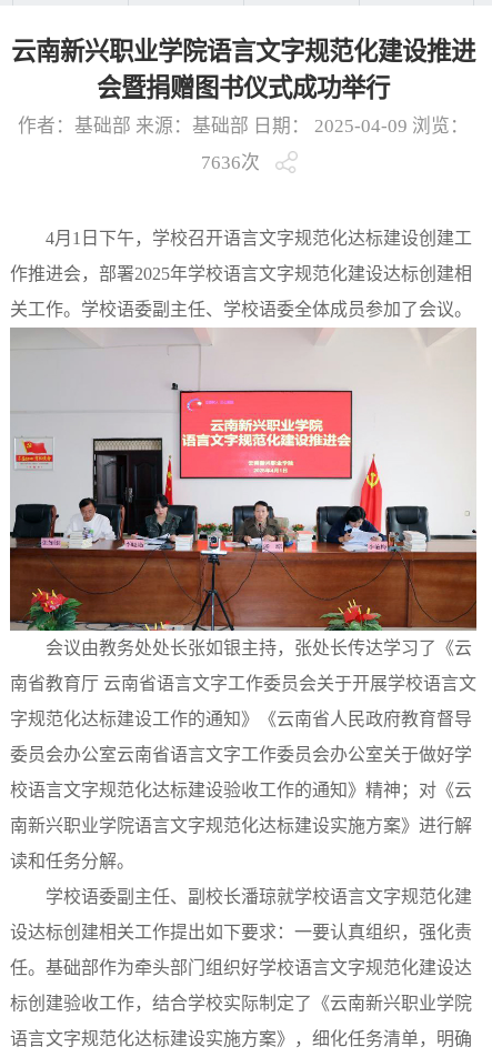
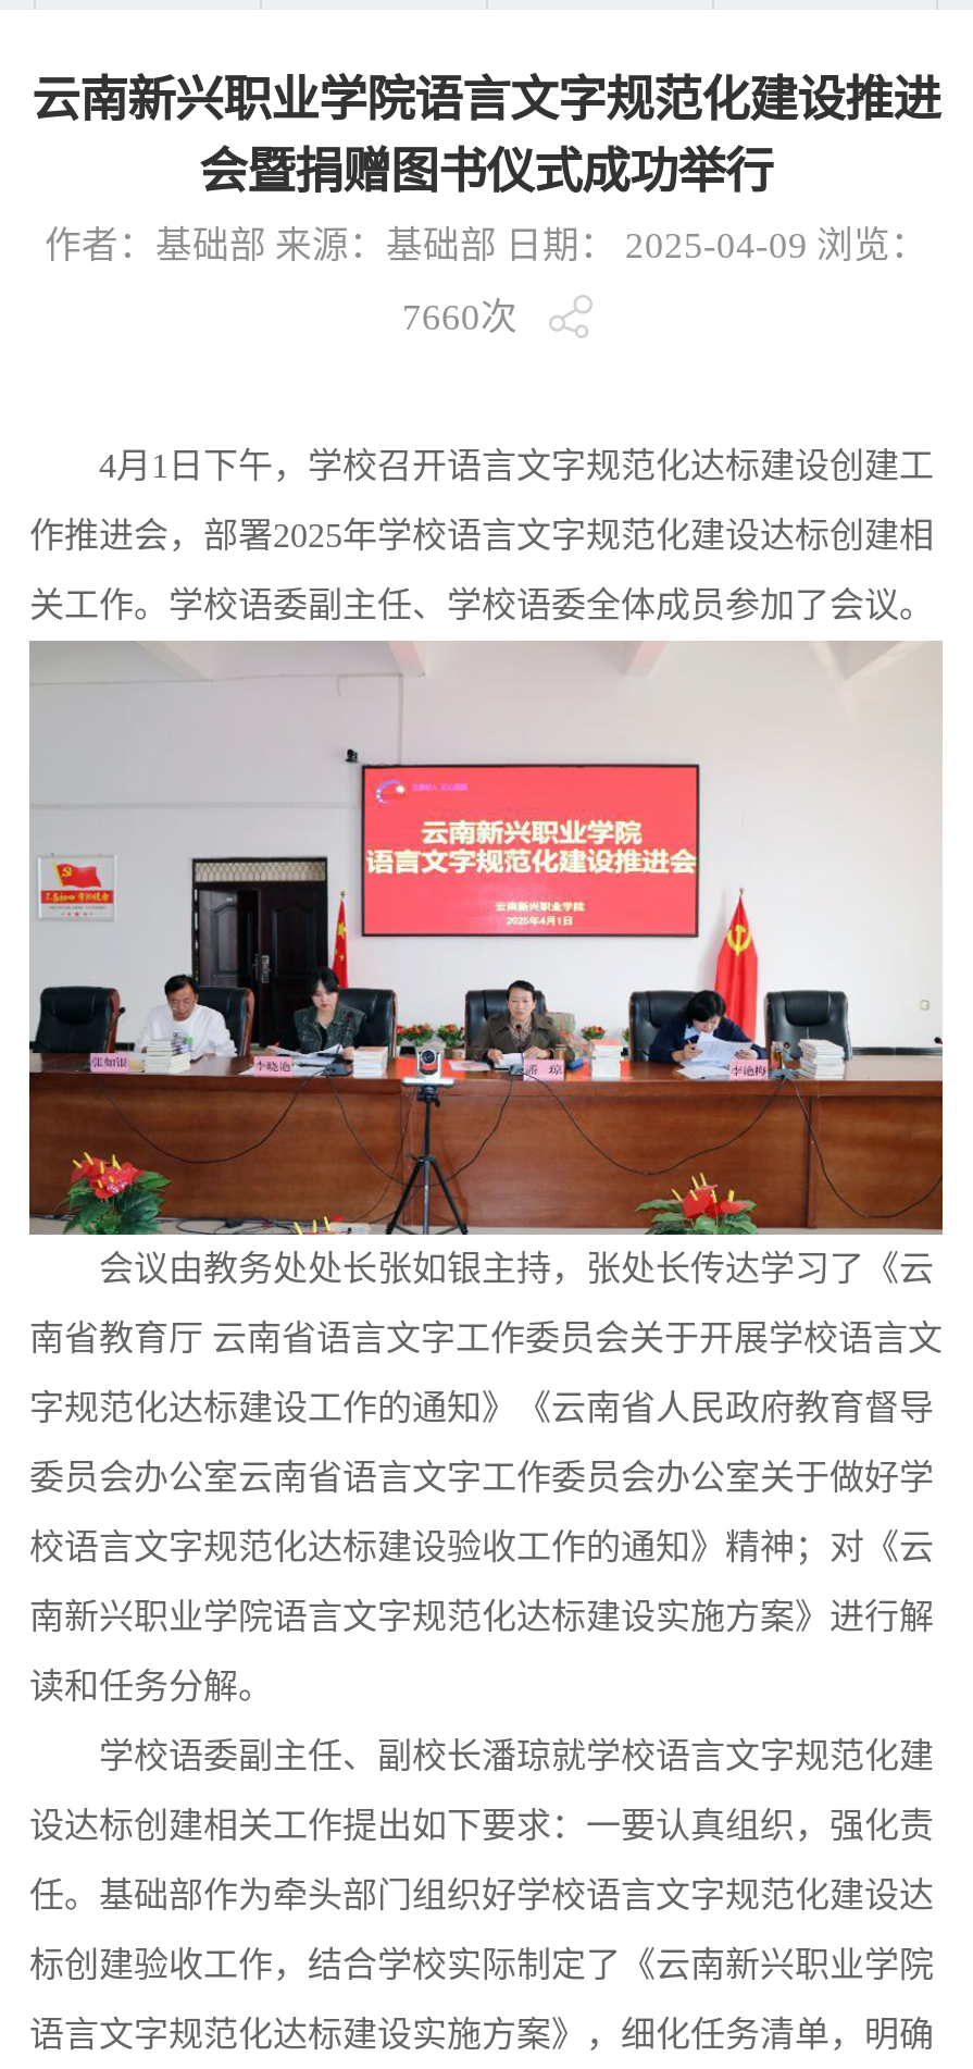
[200,152,264,173] 7636次 -> [402,296,526,338] 7660次

